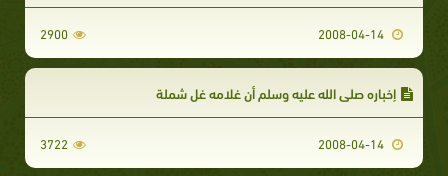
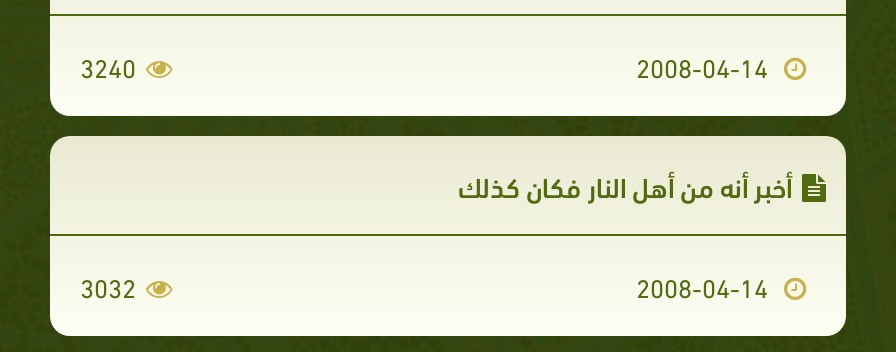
[40,23,68,43] 2900 -> [80,46,136,86] 3240
[156,82,396,103] إخباره صلى الله عليه وسلم أن غلامه غل شملة -> [458,164,792,206] أخبر أنه من أهل النار فكان كذلك
[40,133,68,153] 3722 -> [80,266,136,306] 3032

